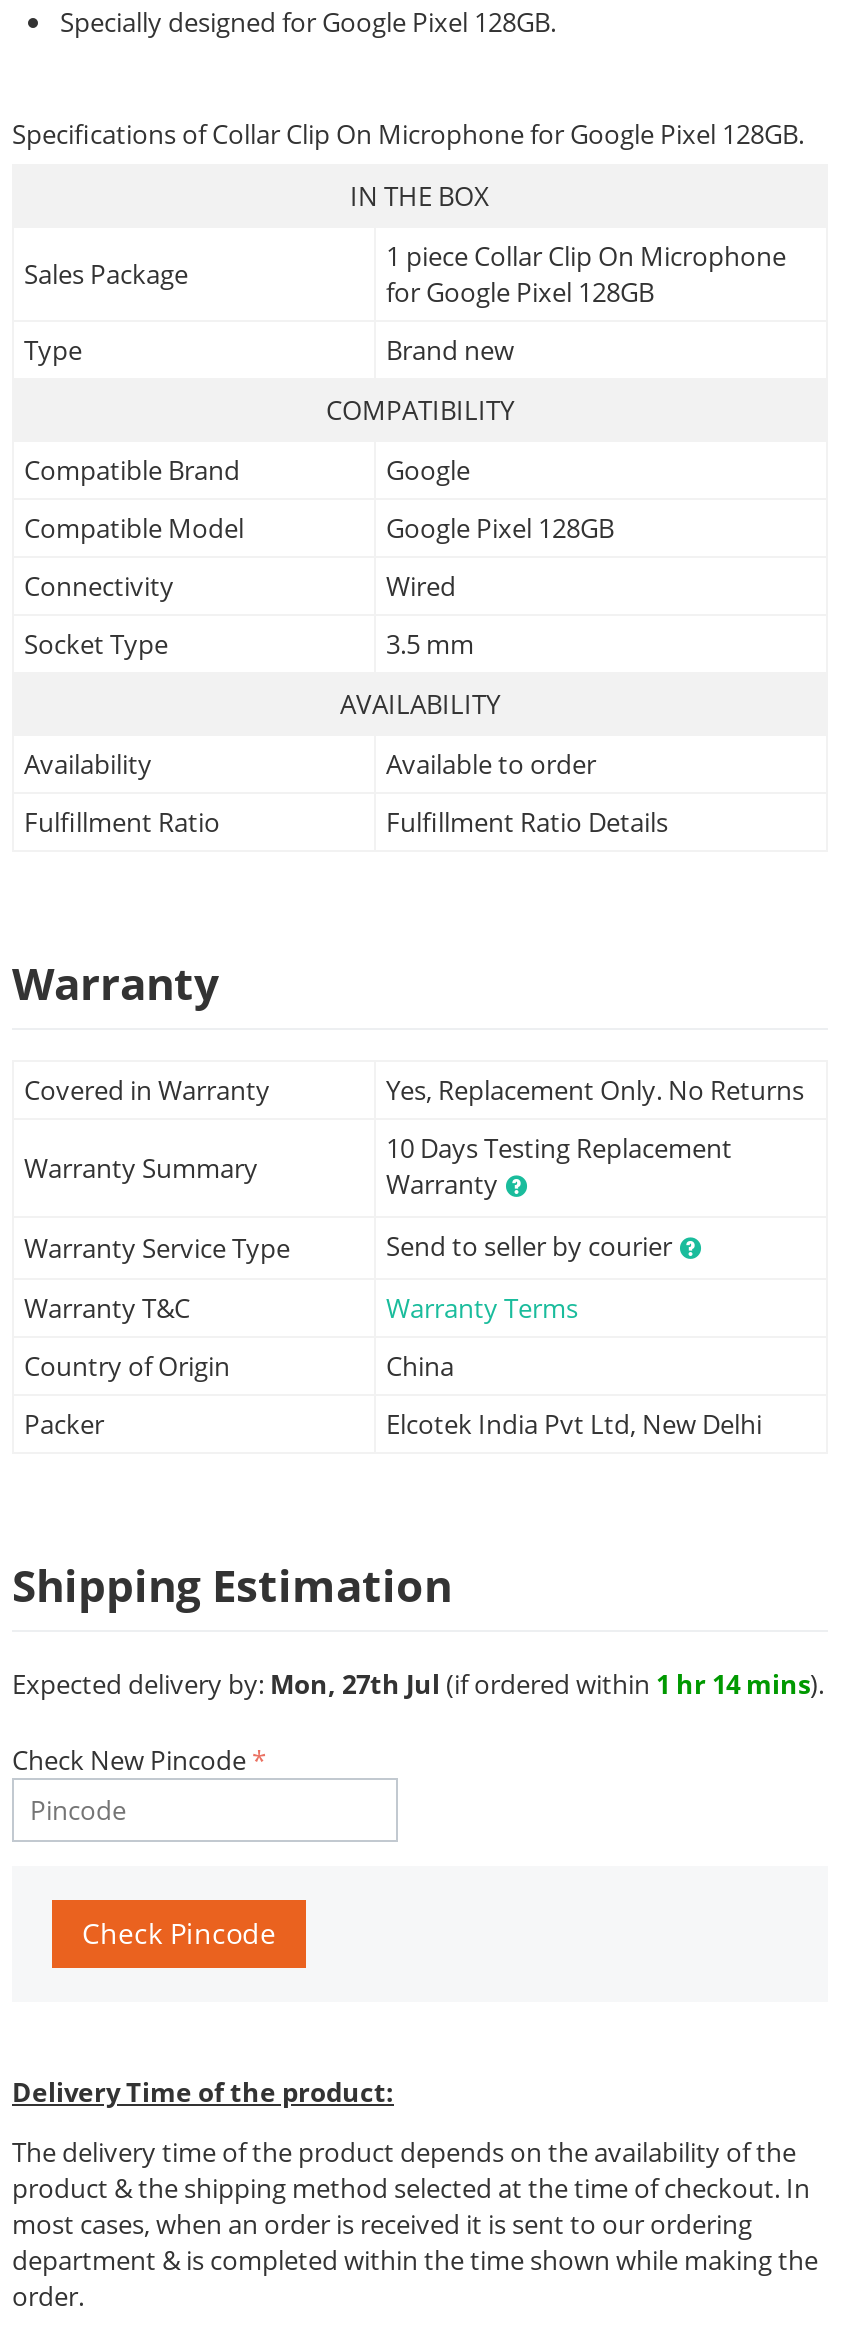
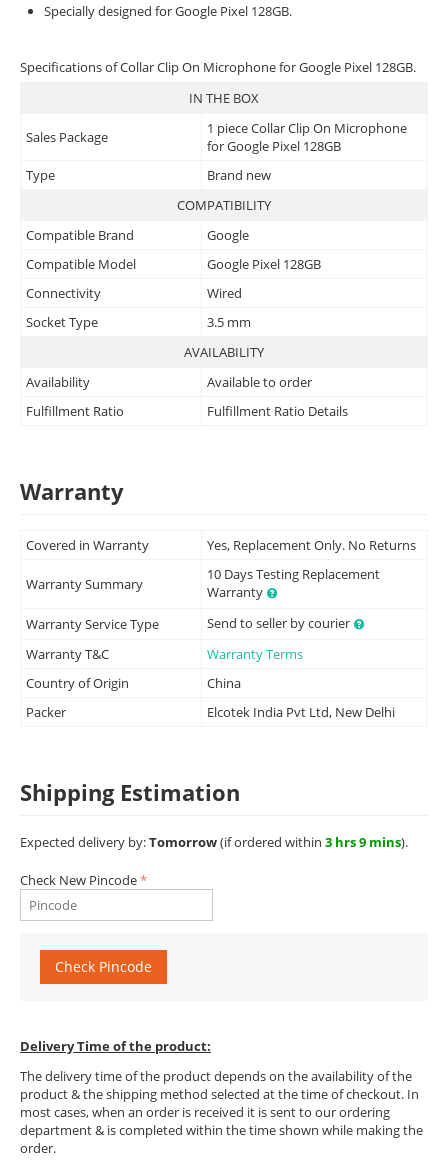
[12,1666,824,1702] Expected delivery by: Mon, 27th Jul (if ordered within 1 hr 14 mins). -> [20,833,408,851] Expected delivery by: Tomorrow (if ordered within 3 hrs 9 mins).

